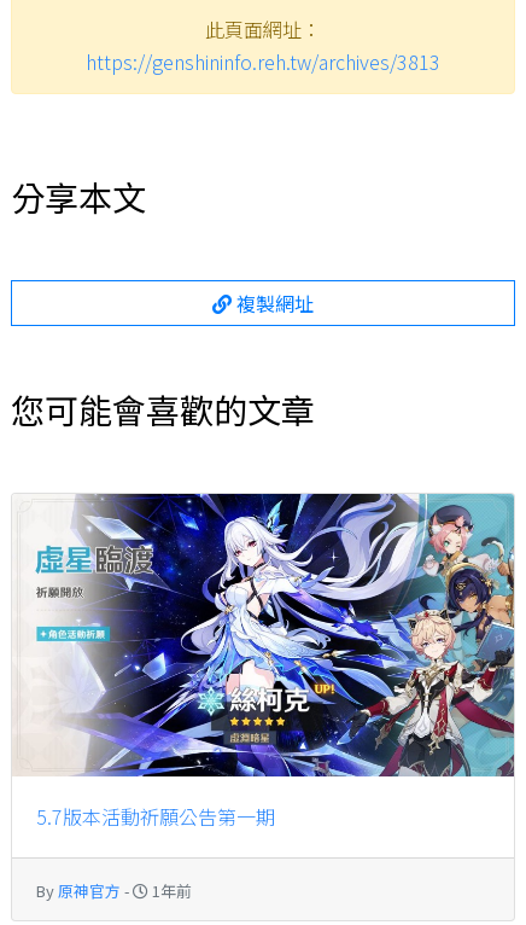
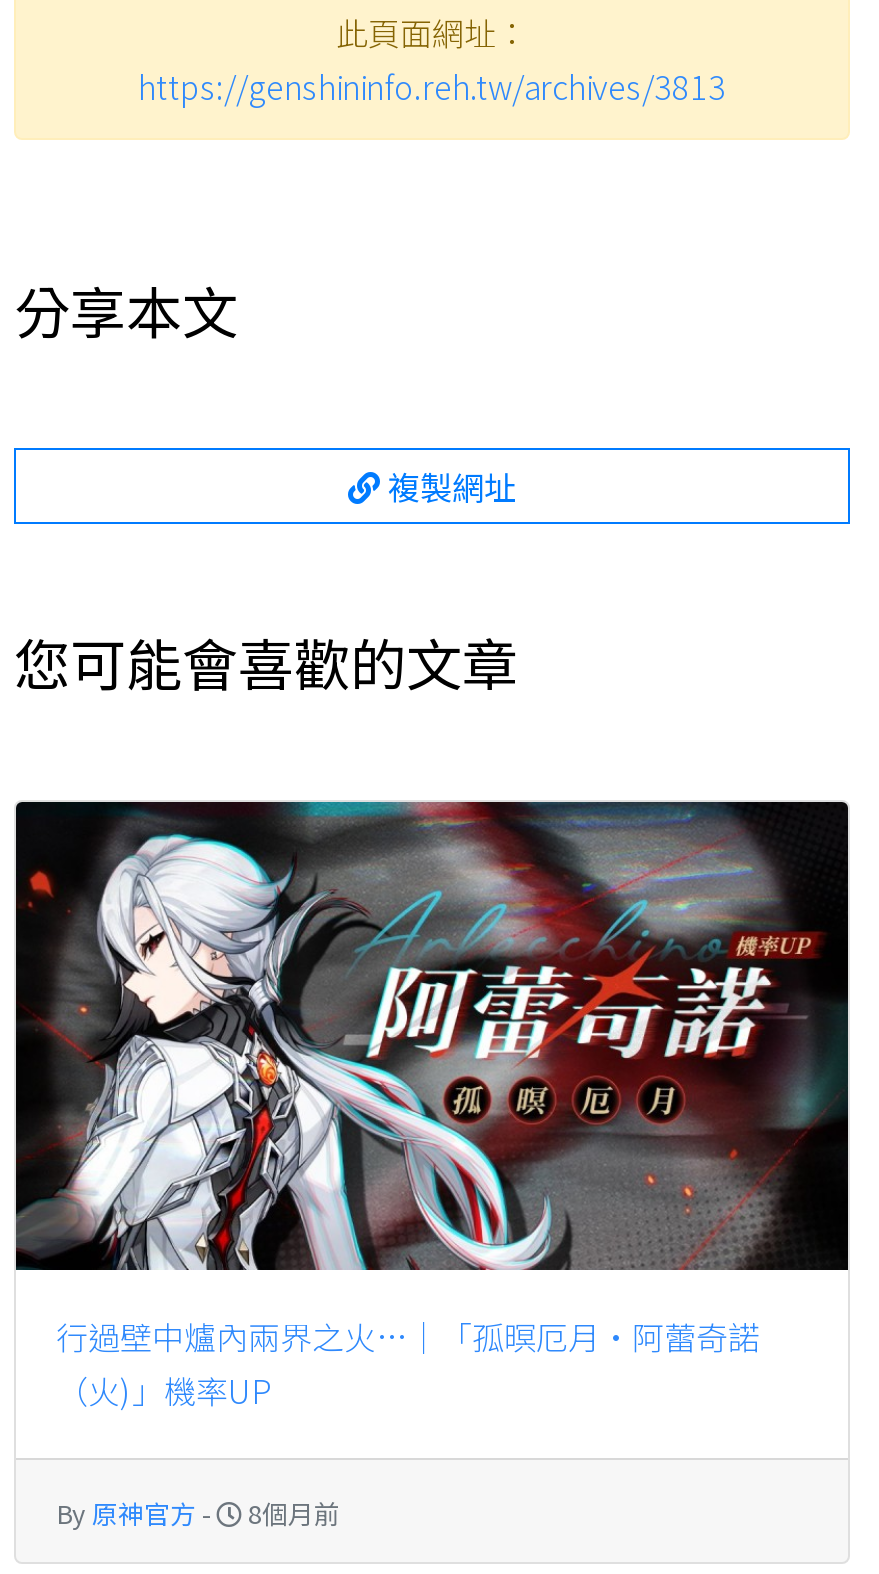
[12,493,515,831] [image] | 5.7版本活動祈願公告第一期 -> [14,800,850,1415] [image] | 行過壁中爐內兩界之火…｜「孤暝厄月·阿蕾奇諾 | （火)」機率UP
[36,880,192,903] By原神官方- 1年前 -> [56,1495,340,1533] By原神官方- 8個月前

